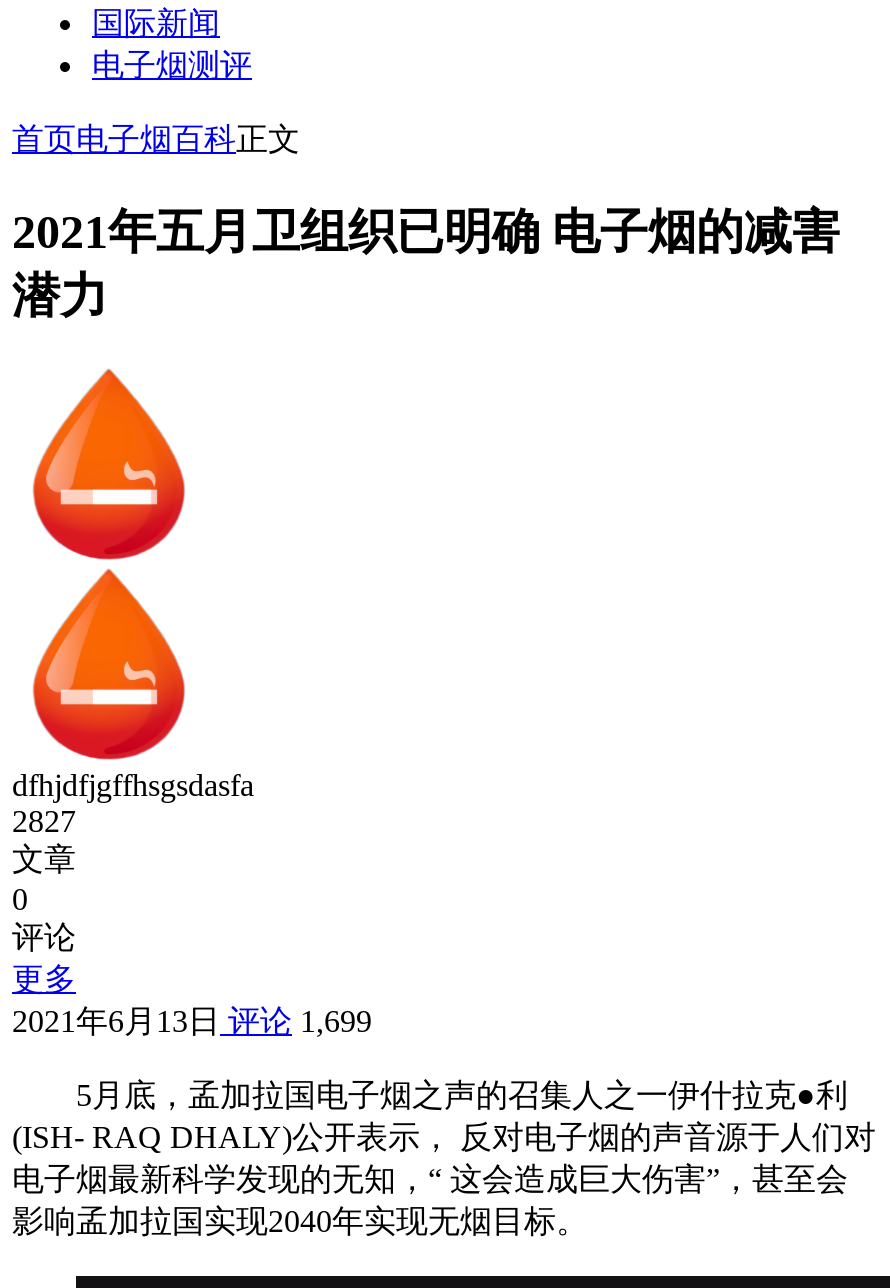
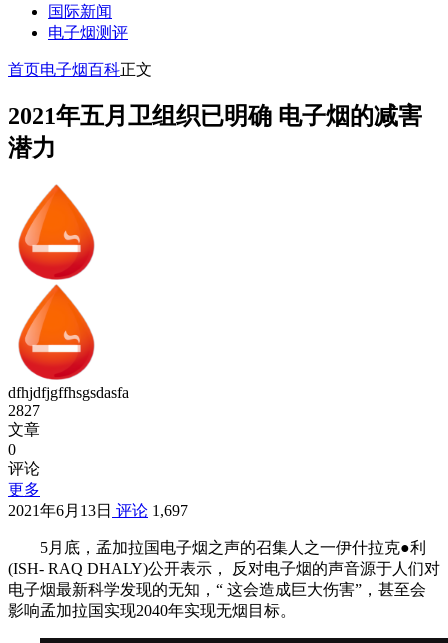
[12,1005,372,1039] 2021年6月13日评论1,699 -> [8,502,188,519] 2021年6月13日评论1,697

